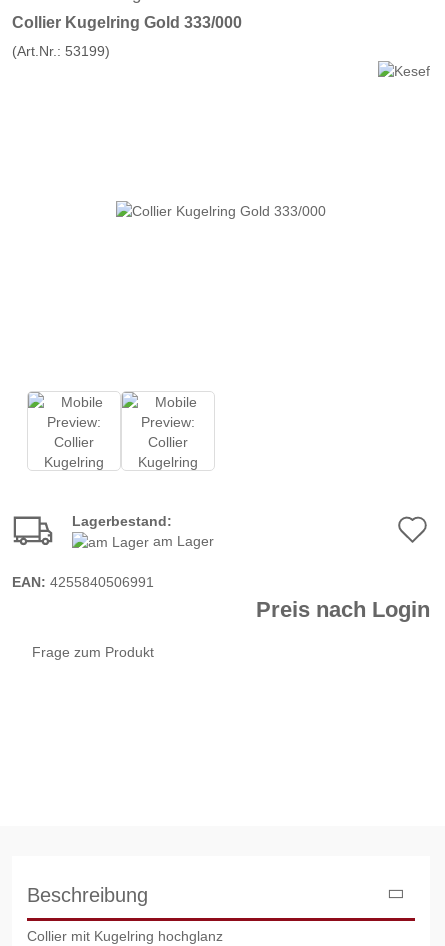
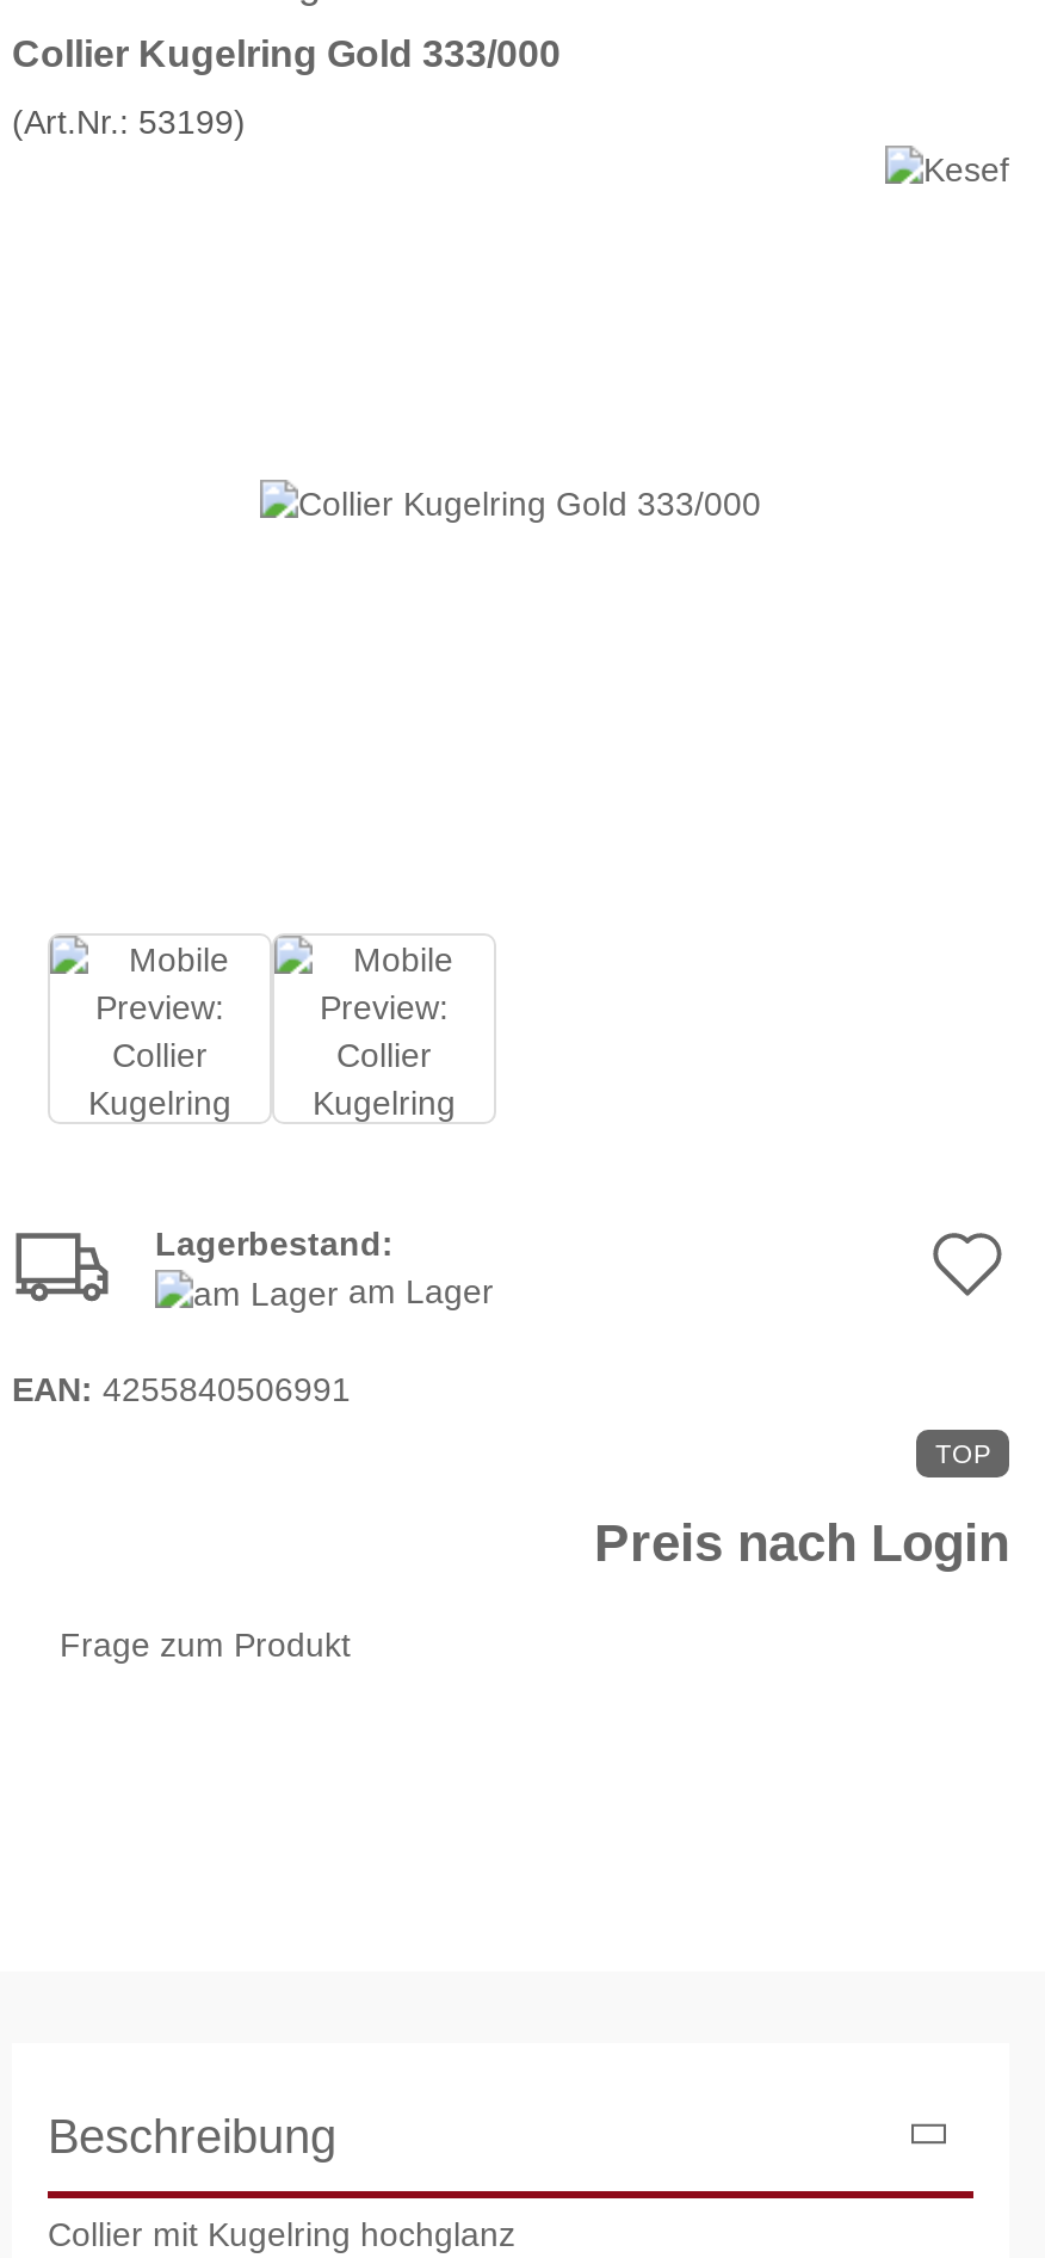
moved [32,597,430,660] -> [60,1512,1009,1663]: Preis nach Login | Frage zum Produkt
none -> [935,1438,990,1467] TOP

